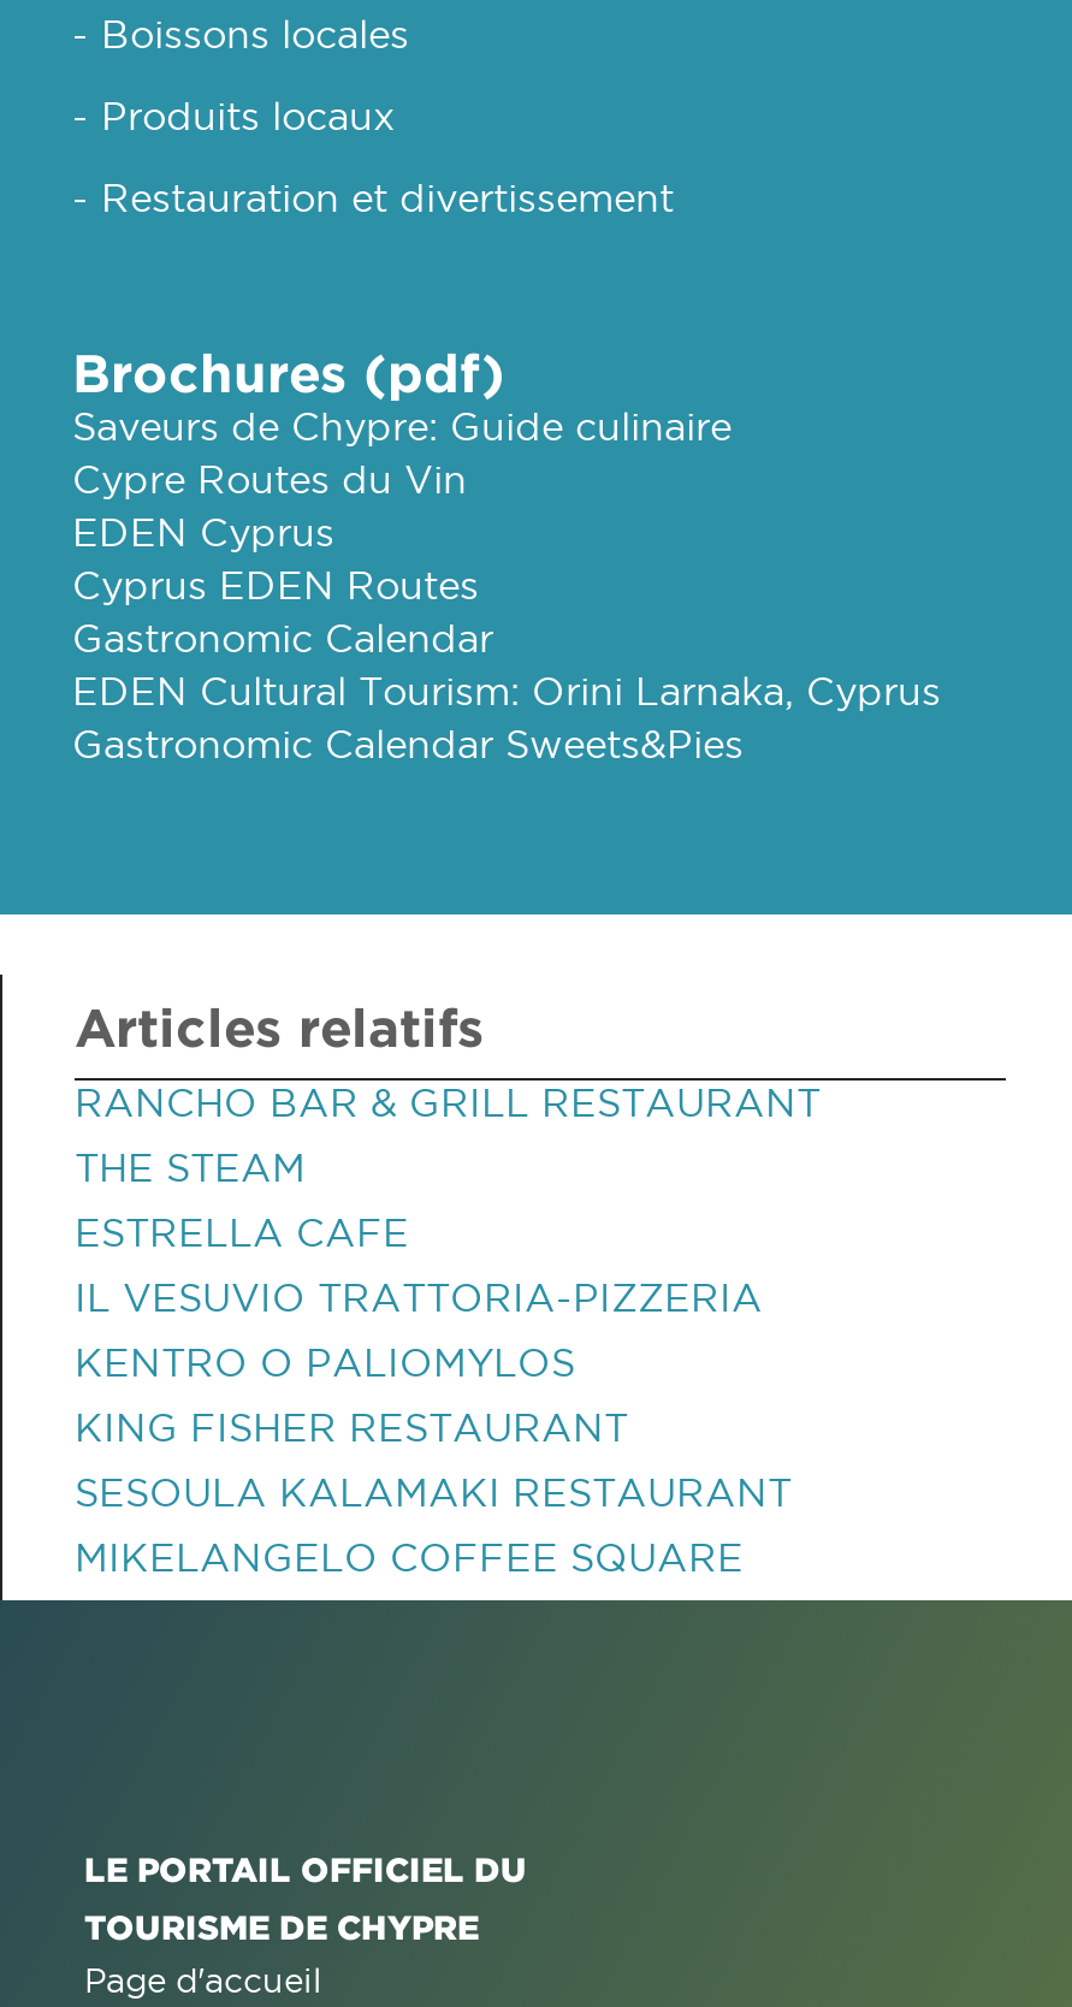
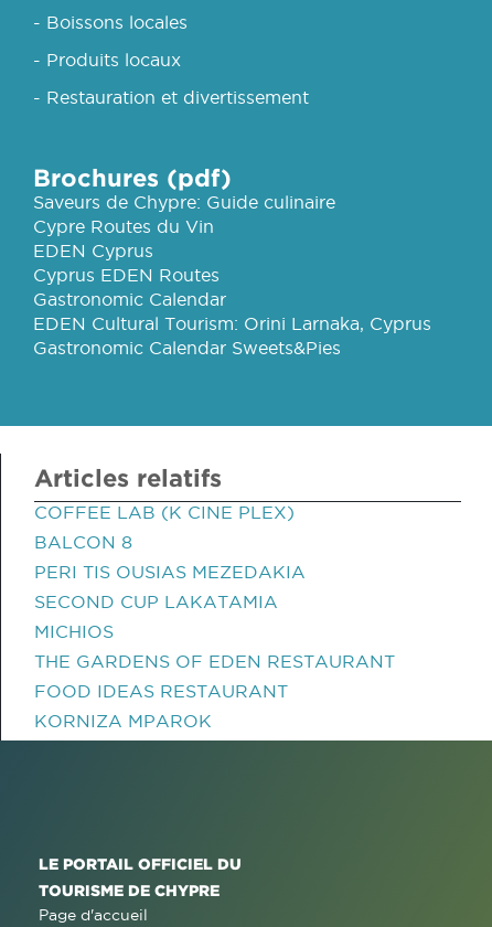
[75,1081,821,1124] RANCHO BAR & GRILL RESTAURANT -> [34,502,295,522] COFFEE LAB (K CINE PLEX)
[75,1145,306,1189] THE STEAM -> [34,532,132,552] BALCON 8
[75,1210,409,1254] ESTRELLA CAFE -> [34,562,306,582] PERI TIS OUSIAS MEZEDAKIA
[75,1275,763,1319] IL VESUVIO TRATTORIA-PIZZERIA -> [34,592,278,611] SECOND CUP LAKATAMIA
[75,1340,575,1384] KENTRO O PALIOMYLOS -> [34,621,114,641] MICHIOS
[75,1405,628,1449] KING FISHER RESTAURANT -> [34,651,395,671] THE GARDENS OF EDEN RESTAURANT
[75,1470,792,1514] SESOULA KALAMAKI RESTAURANT -> [34,681,288,701] FOOD IDEAS RESTAURANT
[75,1535,744,1579] MIKELANGELO COFFEE SQUARE -> [34,711,212,731] KORNIZA MPAROK

